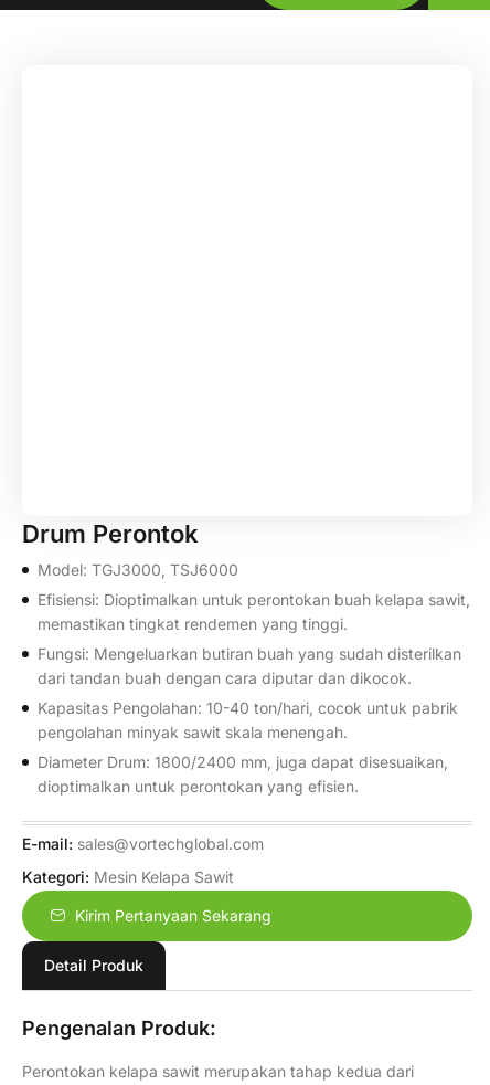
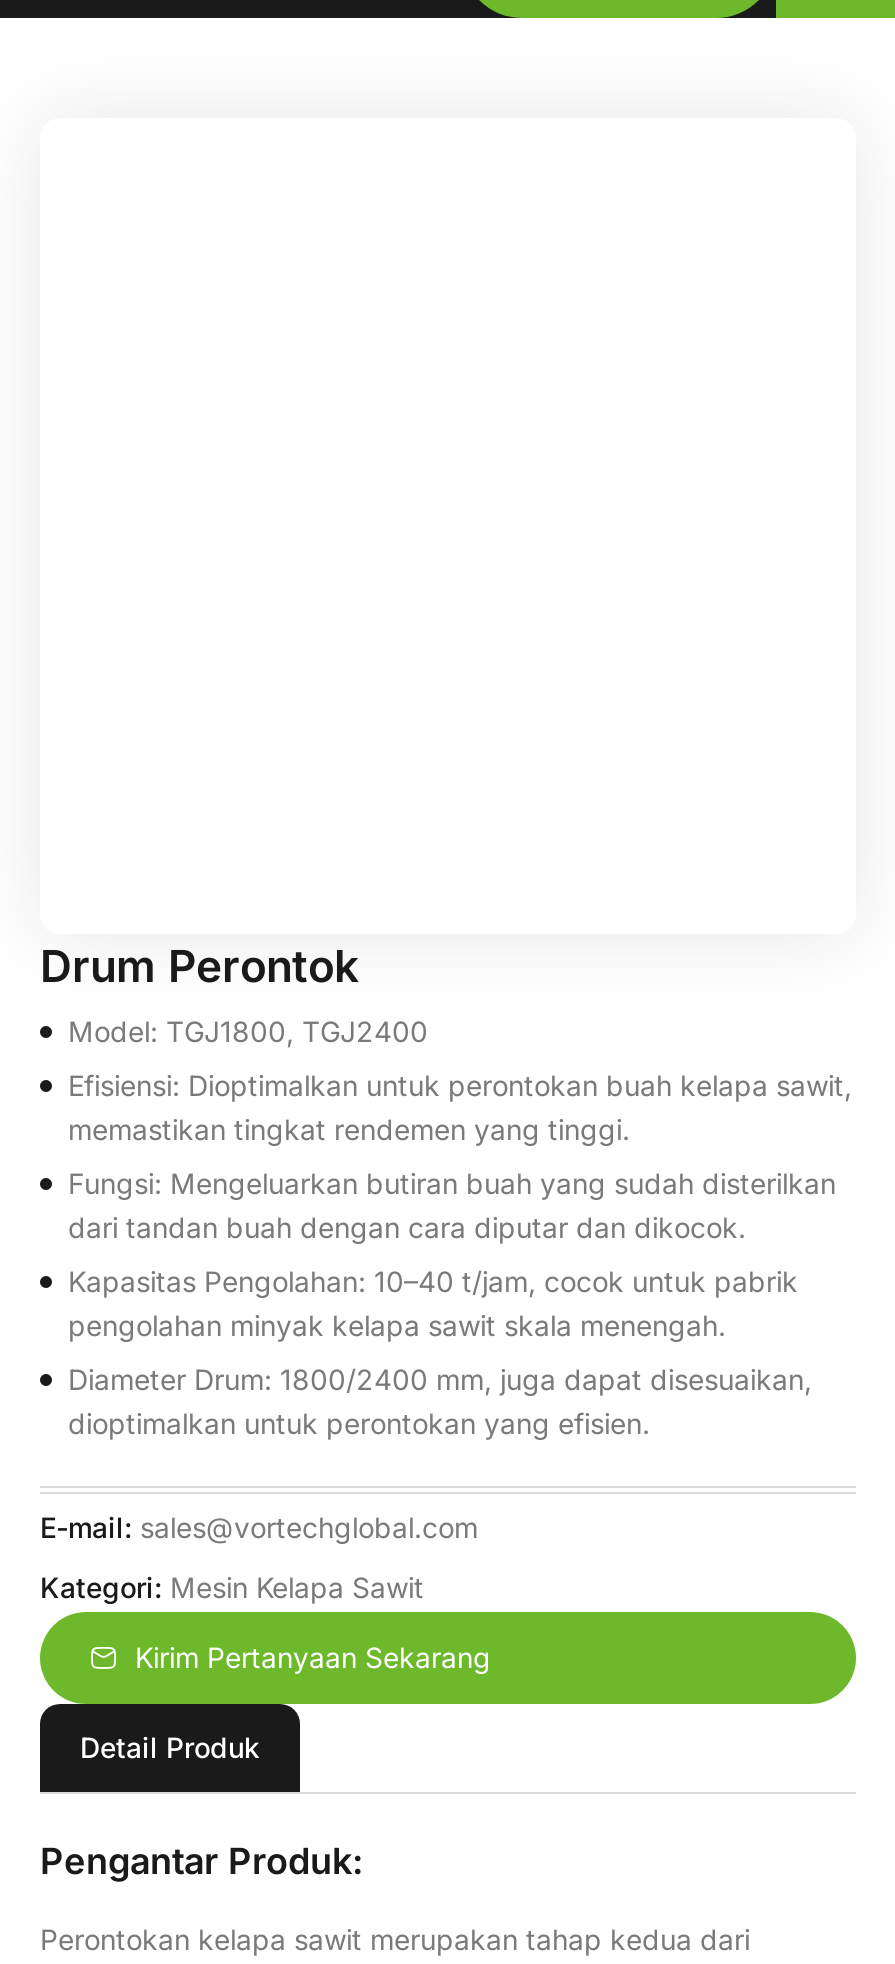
[38,560,238,579] Model: TGJ3000, TSJ6000 -> [68,1014,428,1048] Model: TGJ1800, TGJ2400
[38,698,458,741] Kapasitas Pengolahan: 10-40 ton/hari, cocok untuk pabrik | pengolahan minyak sawit skala menengah. -> [68,1264,798,1342] Kapasitas Pengolahan: 10–40 t/jam, cocok untuk pabrik | pengolahan minyak kelapa sawit skala menengah.
[22,1016,216,1040] Pengenalan Produk: -> [40,1840,364,1882] Pengantar Produk:

